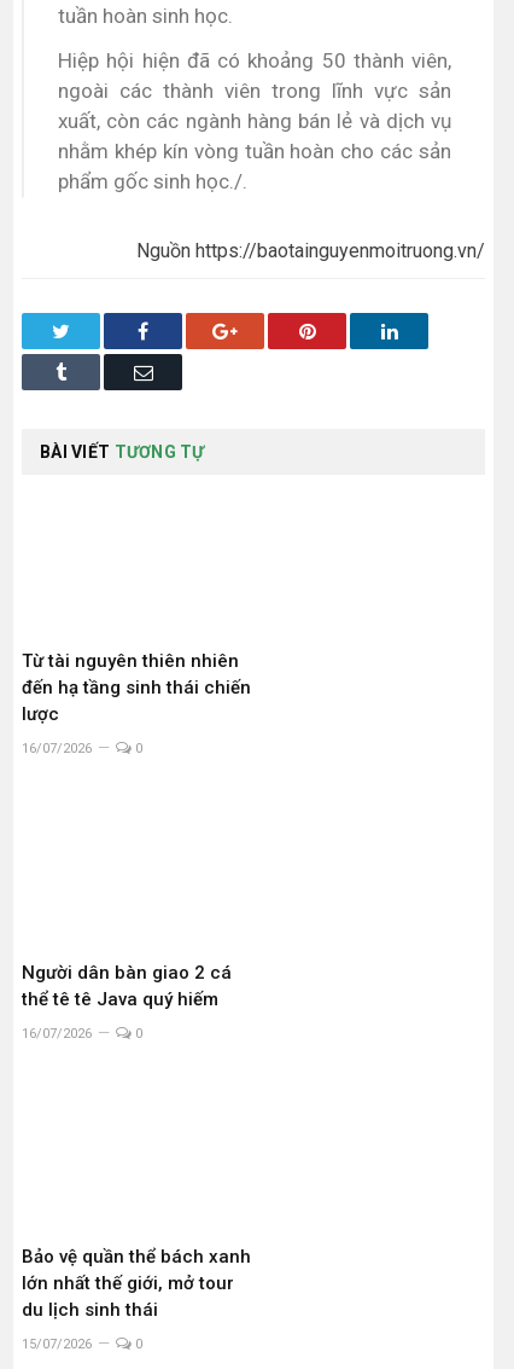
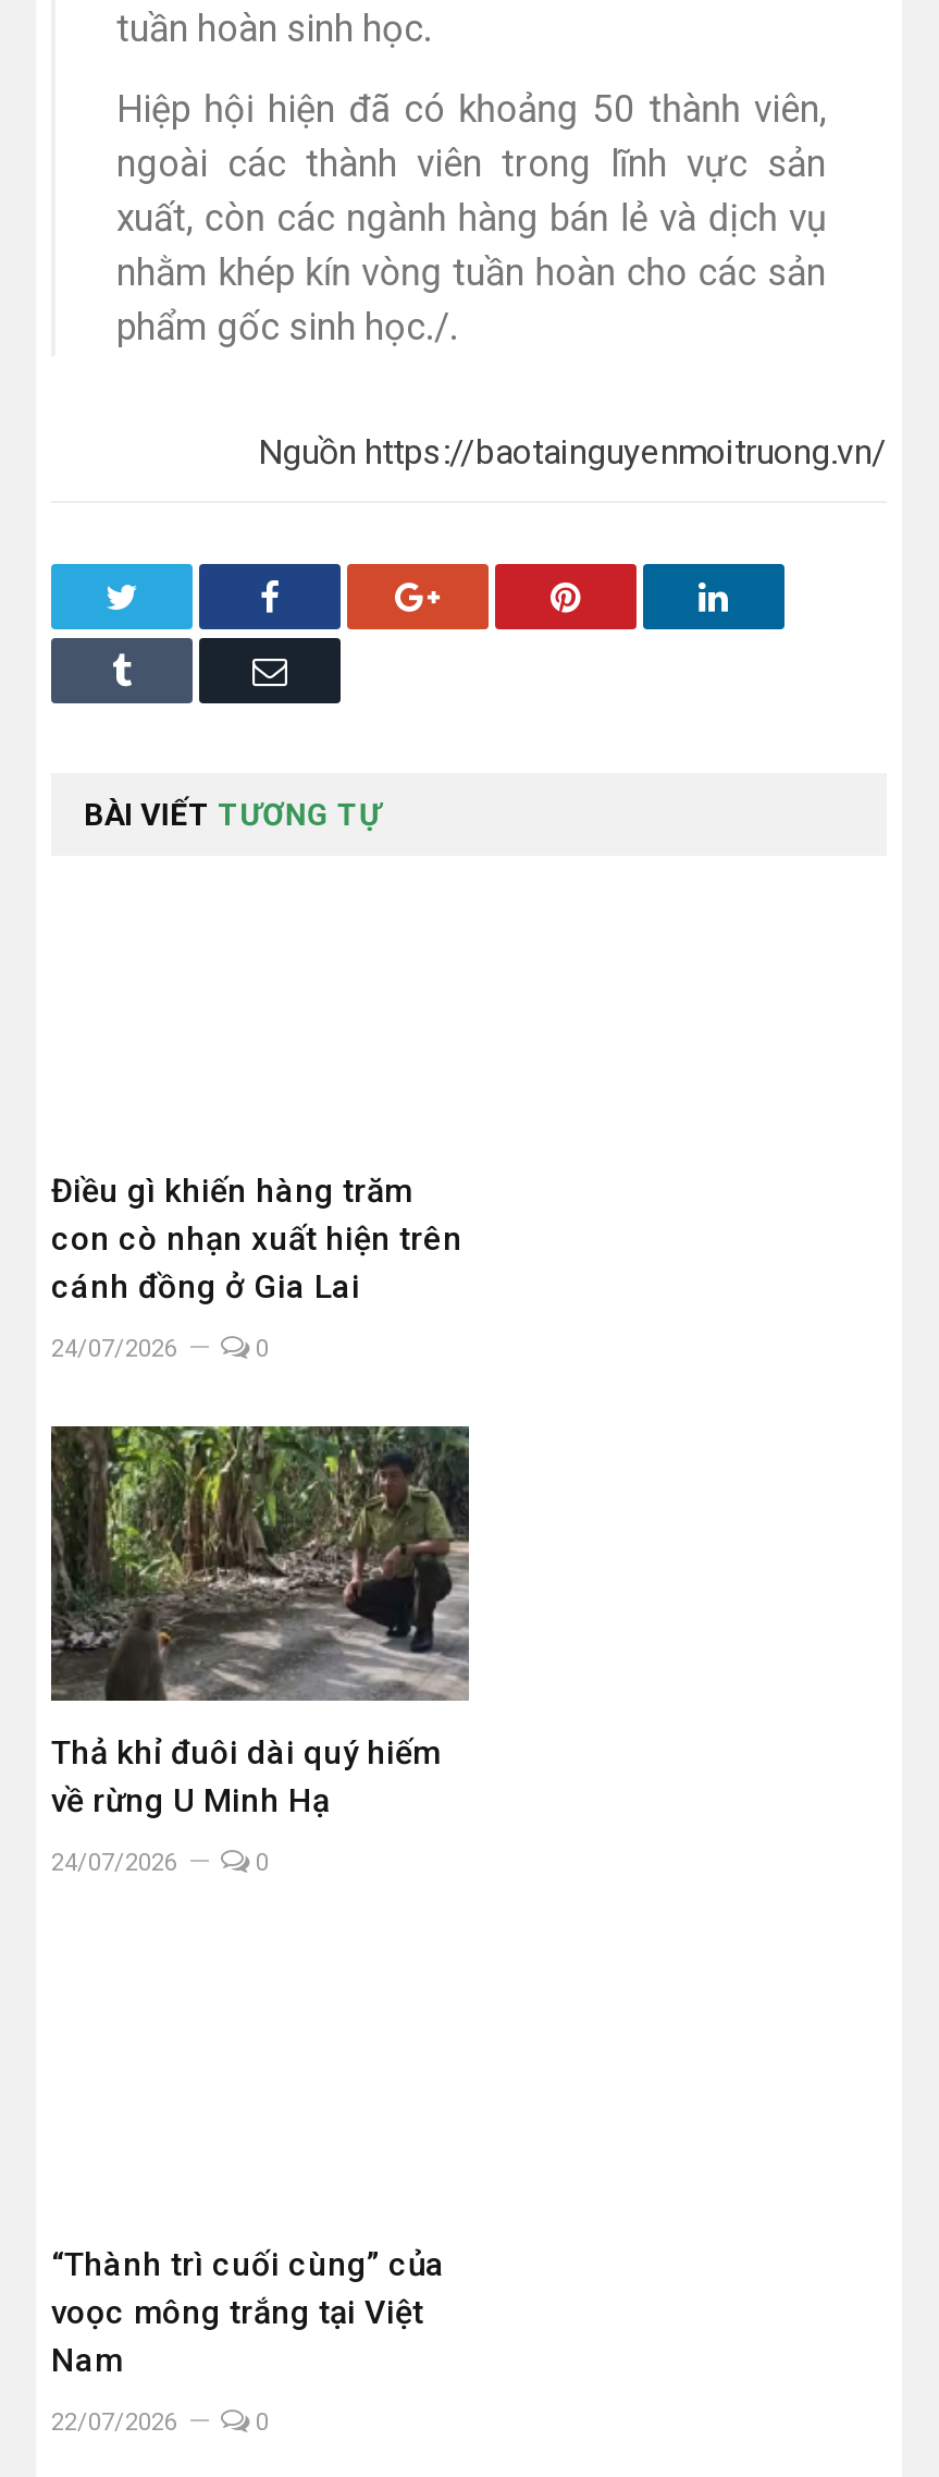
[22,650,251,725] Từ tài nguyên thiên nhiên | đến hạ tầng sinh thái chiến | lược -> [51,1172,462,1307] Điều gì khiến hàng trăm | con cò nhạn xuất hiện trên | cánh đồng ở Gia Lai
[22,741,92,757] 16/07/2026 -> [51,1335,177,1363] 24/07/2026
none -> [49,1424,471,1703] [image]
[22,961,232,1010] Người dân bàn giao 2 cá | thể tê tê Java quý hiếm -> [51,1733,441,1820] Thả khỉ đuôi dài quý hiếm | về rừng U Minh Hạ
[22,1025,92,1041] 16/07/2026 -> [51,1848,177,1876] 24/07/2026
[22,1246,251,1321] Bảo vệ quần thể bách xanh | lớn nhất thế giới, mở tour | du lịch sinh thái -> [51,2246,445,2381] “Thành trì cuối cùng” của | voọc mông trắng tại Việt | Nam
[22,1337,92,1352] 15/07/2026 -> [51,2409,177,2437] 22/07/2026

